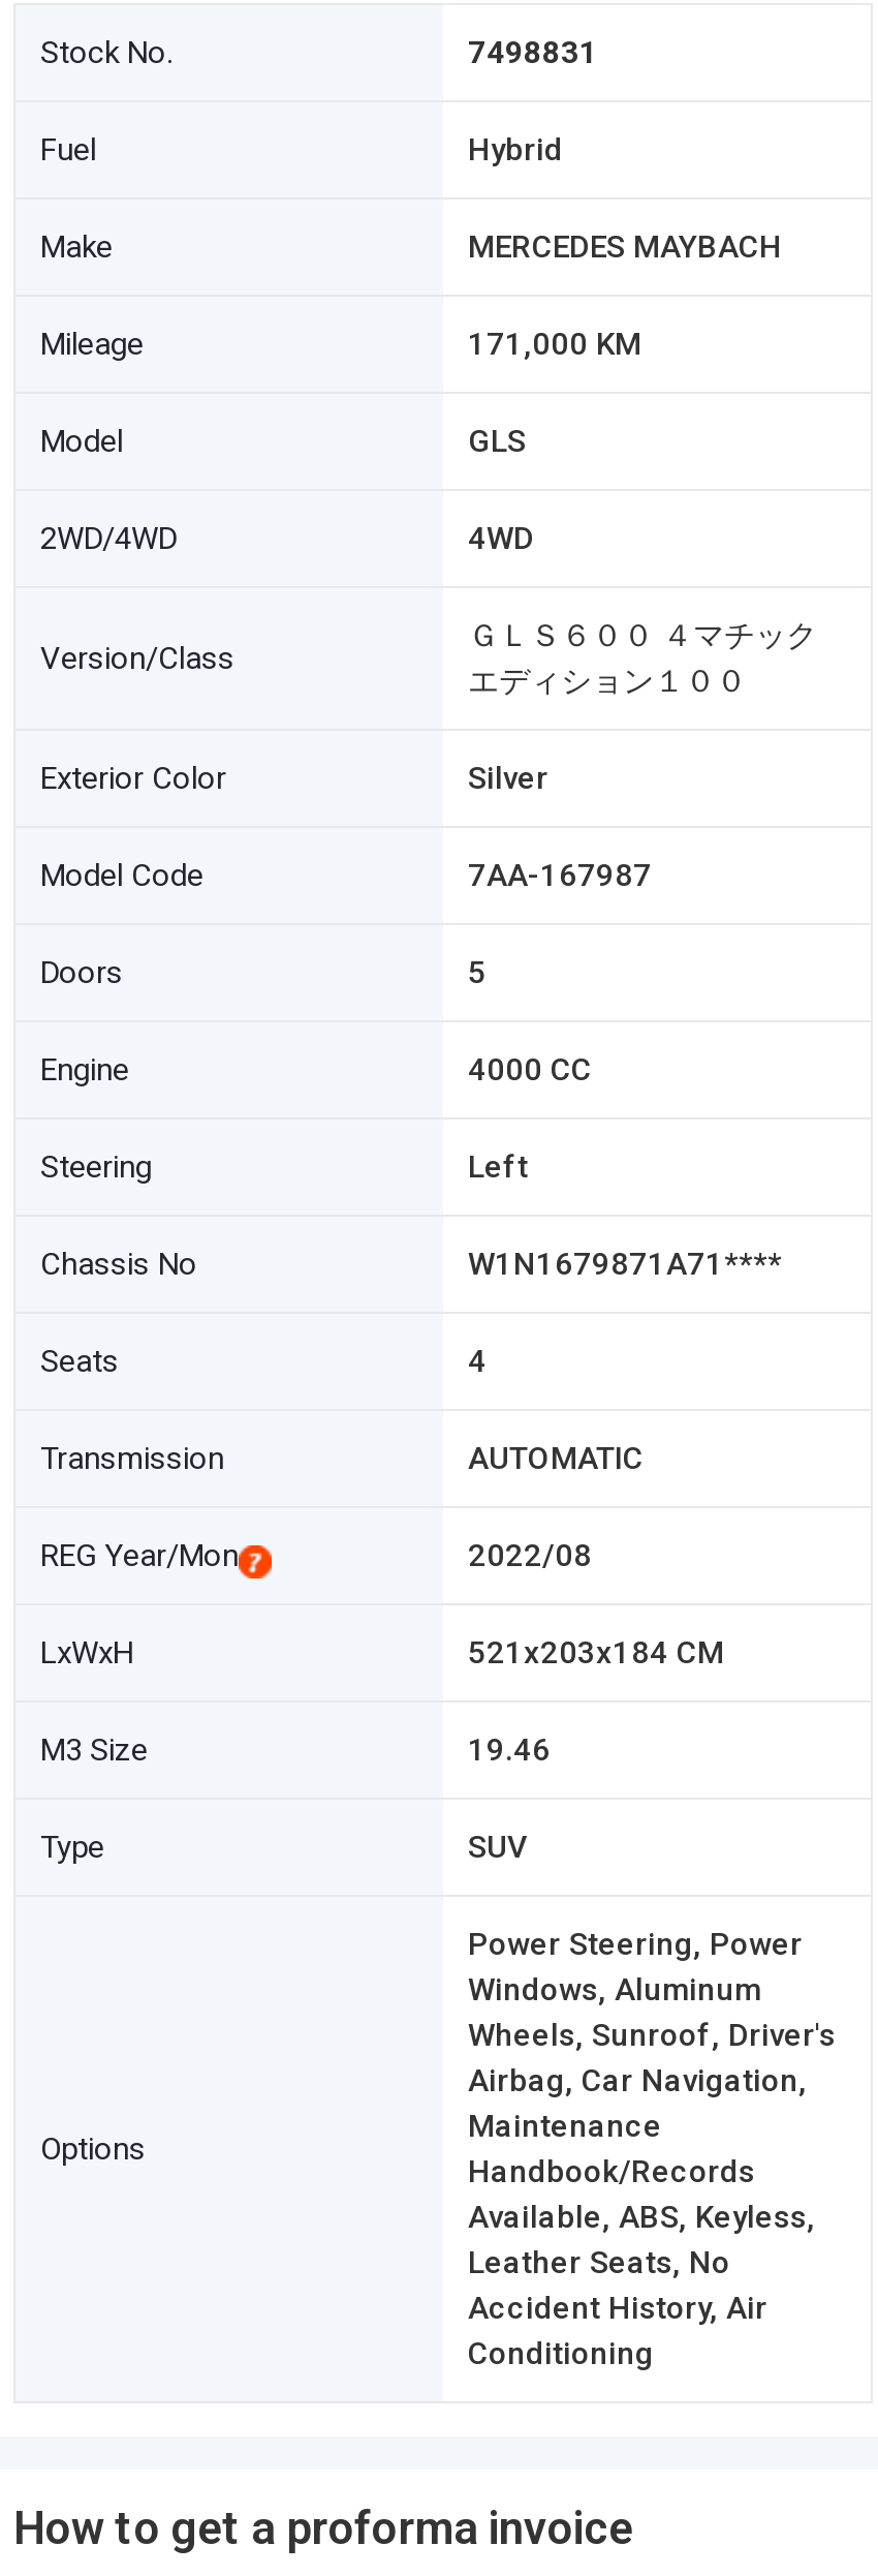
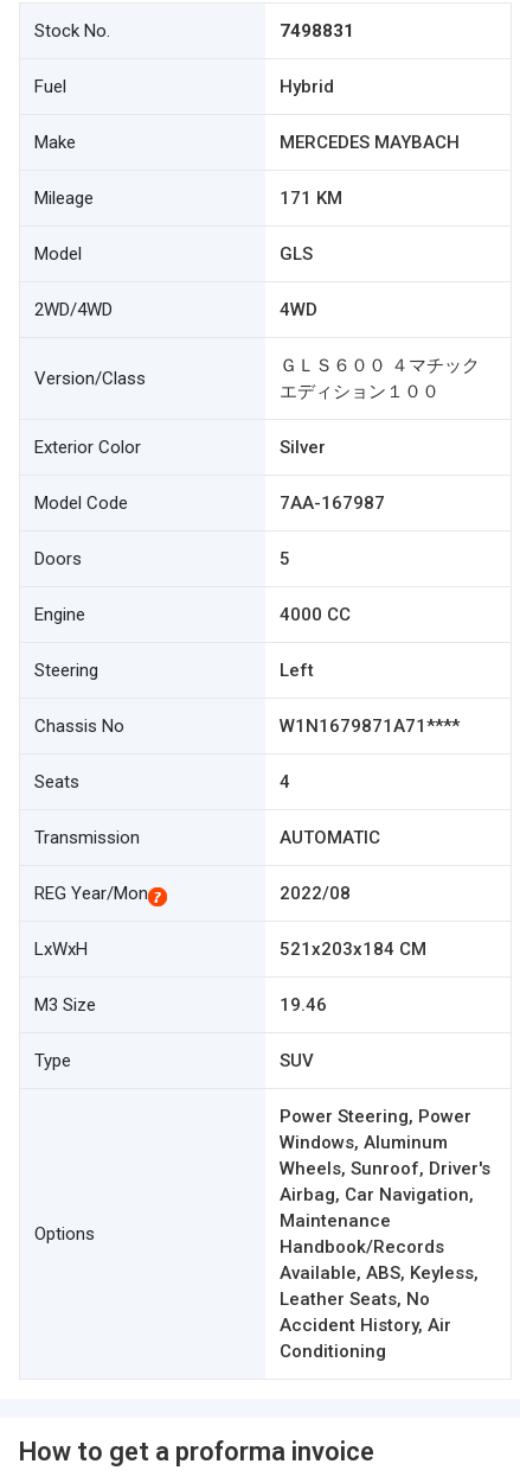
[468,326,641,363] 171,000 KM -> [280,187,342,209] 171 KM

